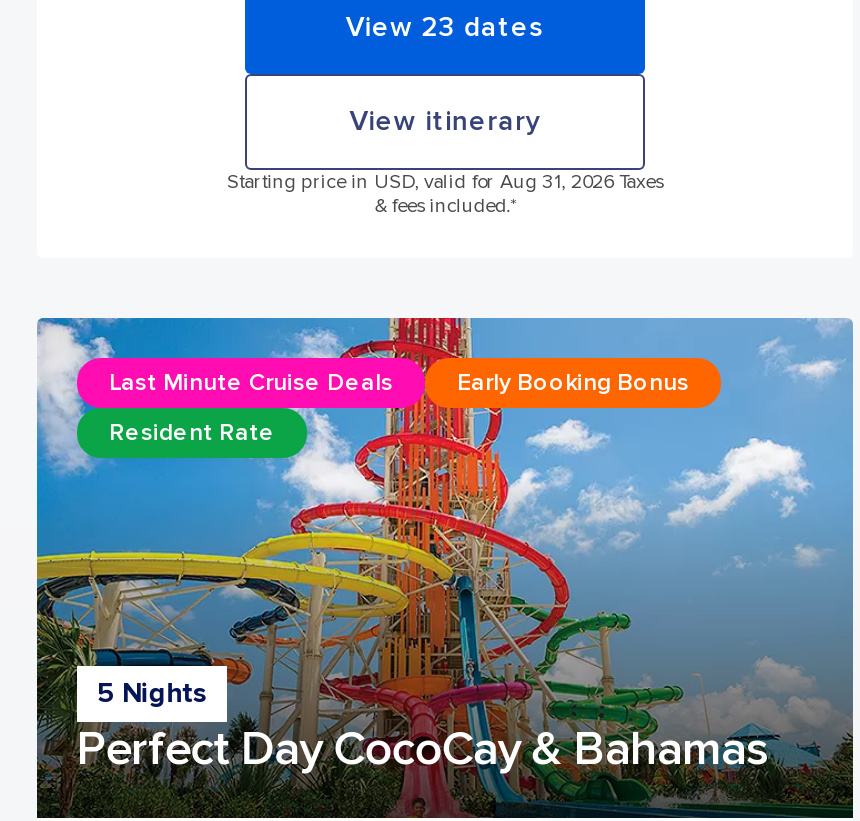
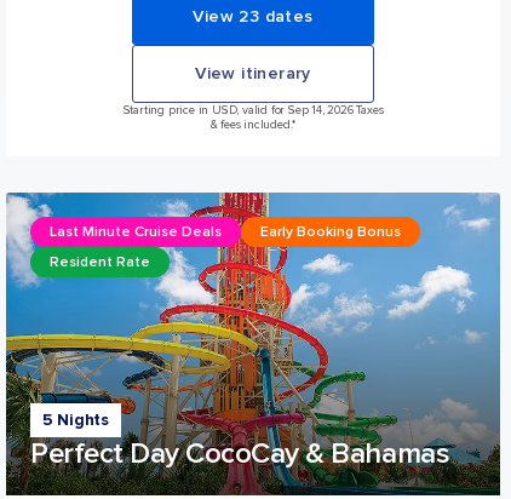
[227,169,663,193] Starting price in USD, valid for Aug 31, 2026 Taxes -> [123,103,383,117] Starting price in USD, valid for Sep 14, 2026 Taxes

